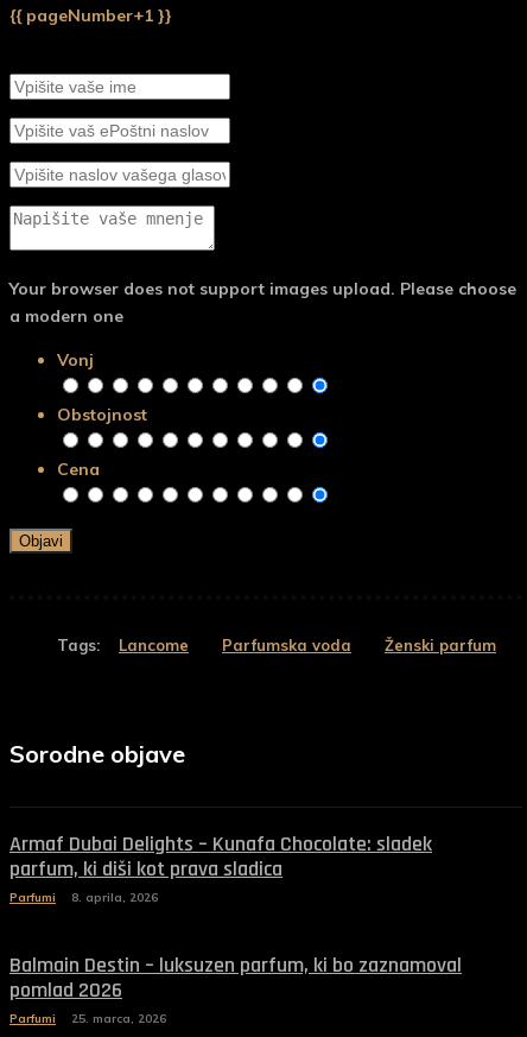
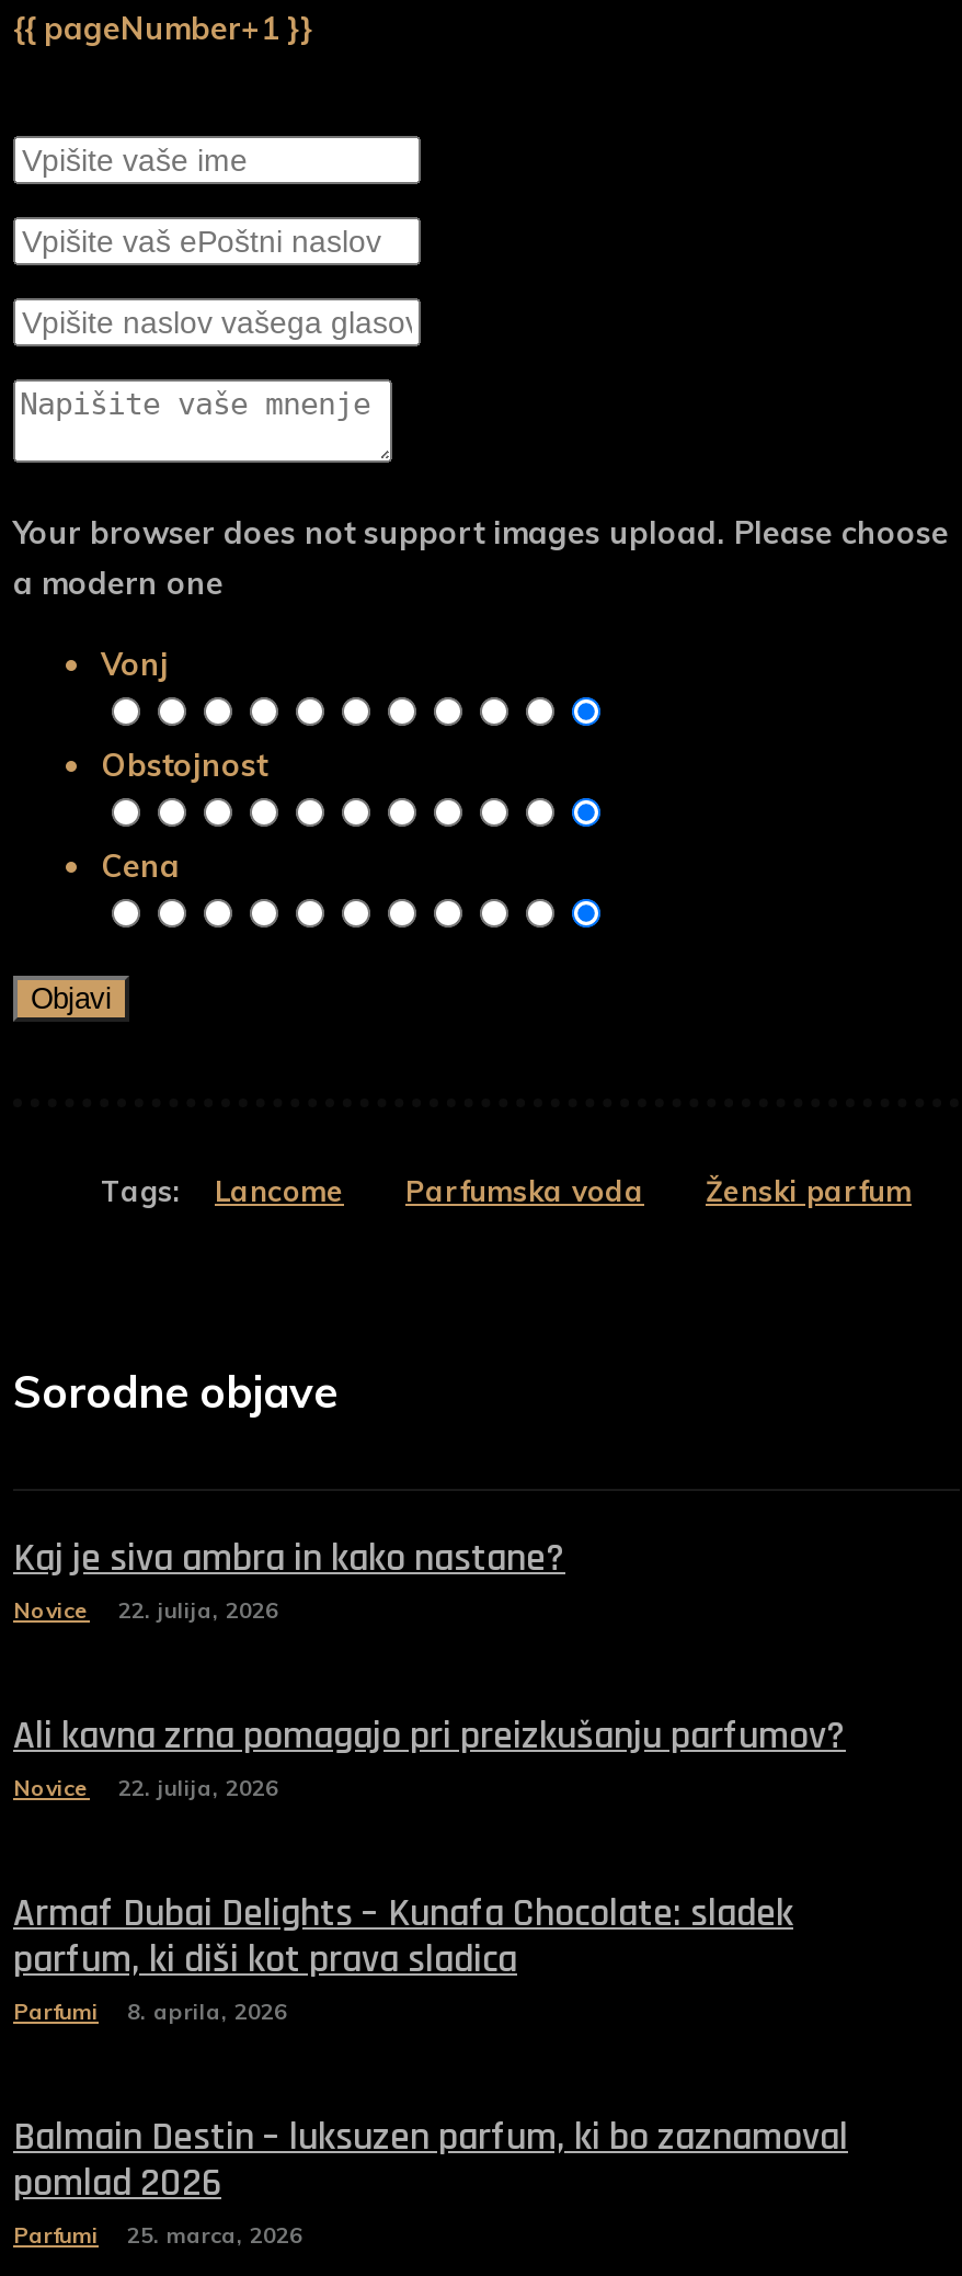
none -> [13,1533,846,1802] Kaj je siva ambra in kako nastane? | Novice | 22. julija, 2026 | Ali kavna zrna pomagajo pri preizkušanju parfumov? | Novice | 22. julija, 2026

